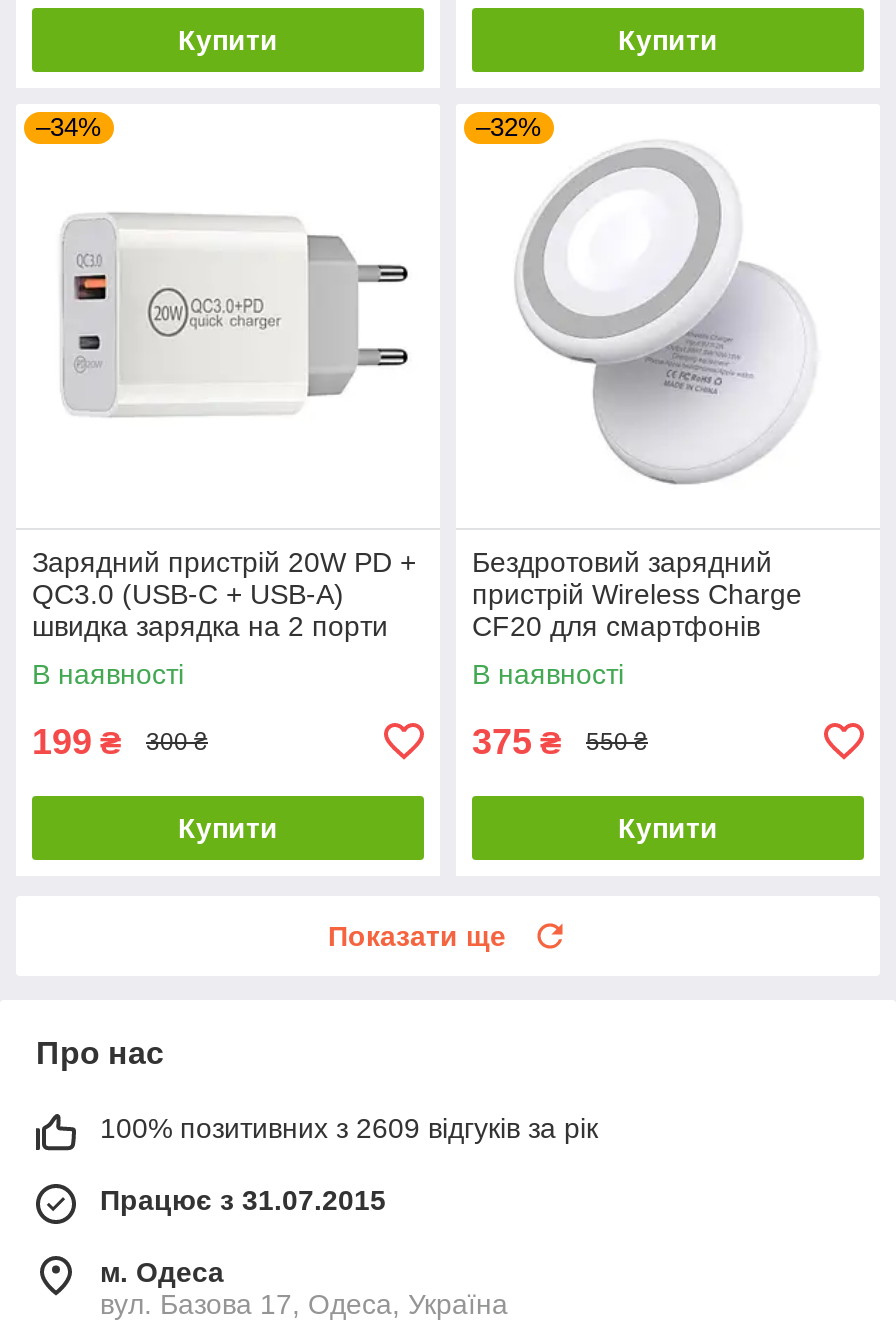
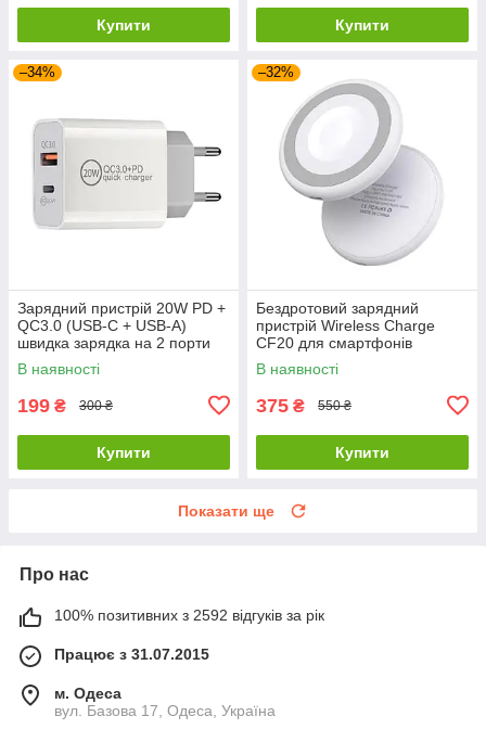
[100,1112,598,1144] 100% позитивних з 2609 відгуків за рік -> [54,606,324,624] 100% позитивних з 2592 відгуків за рік

